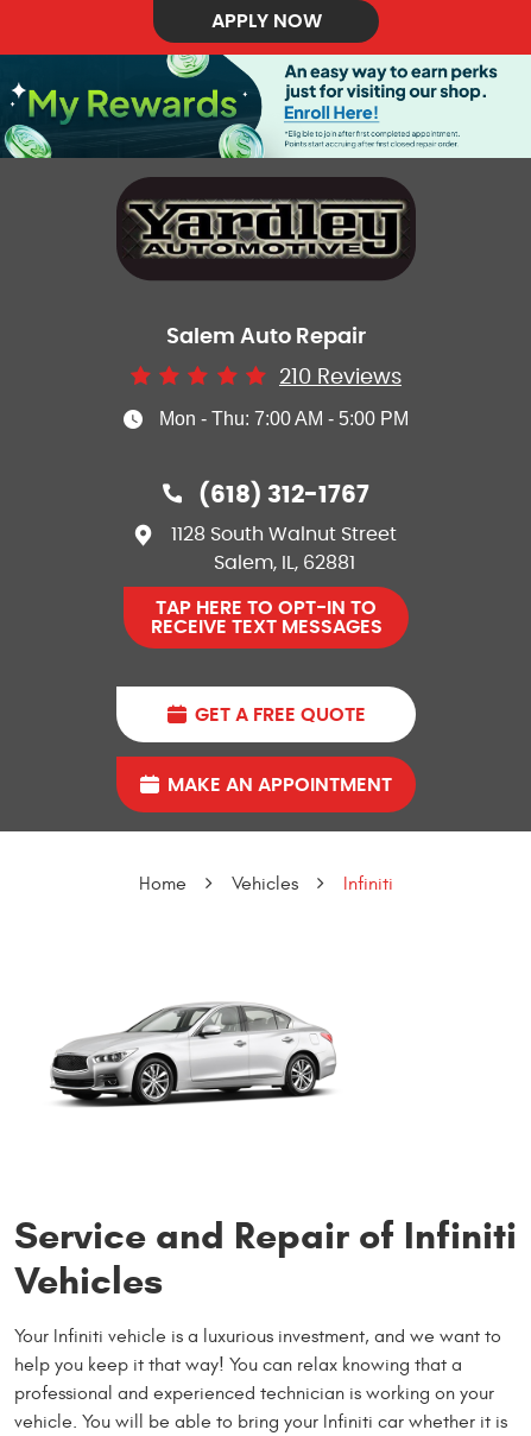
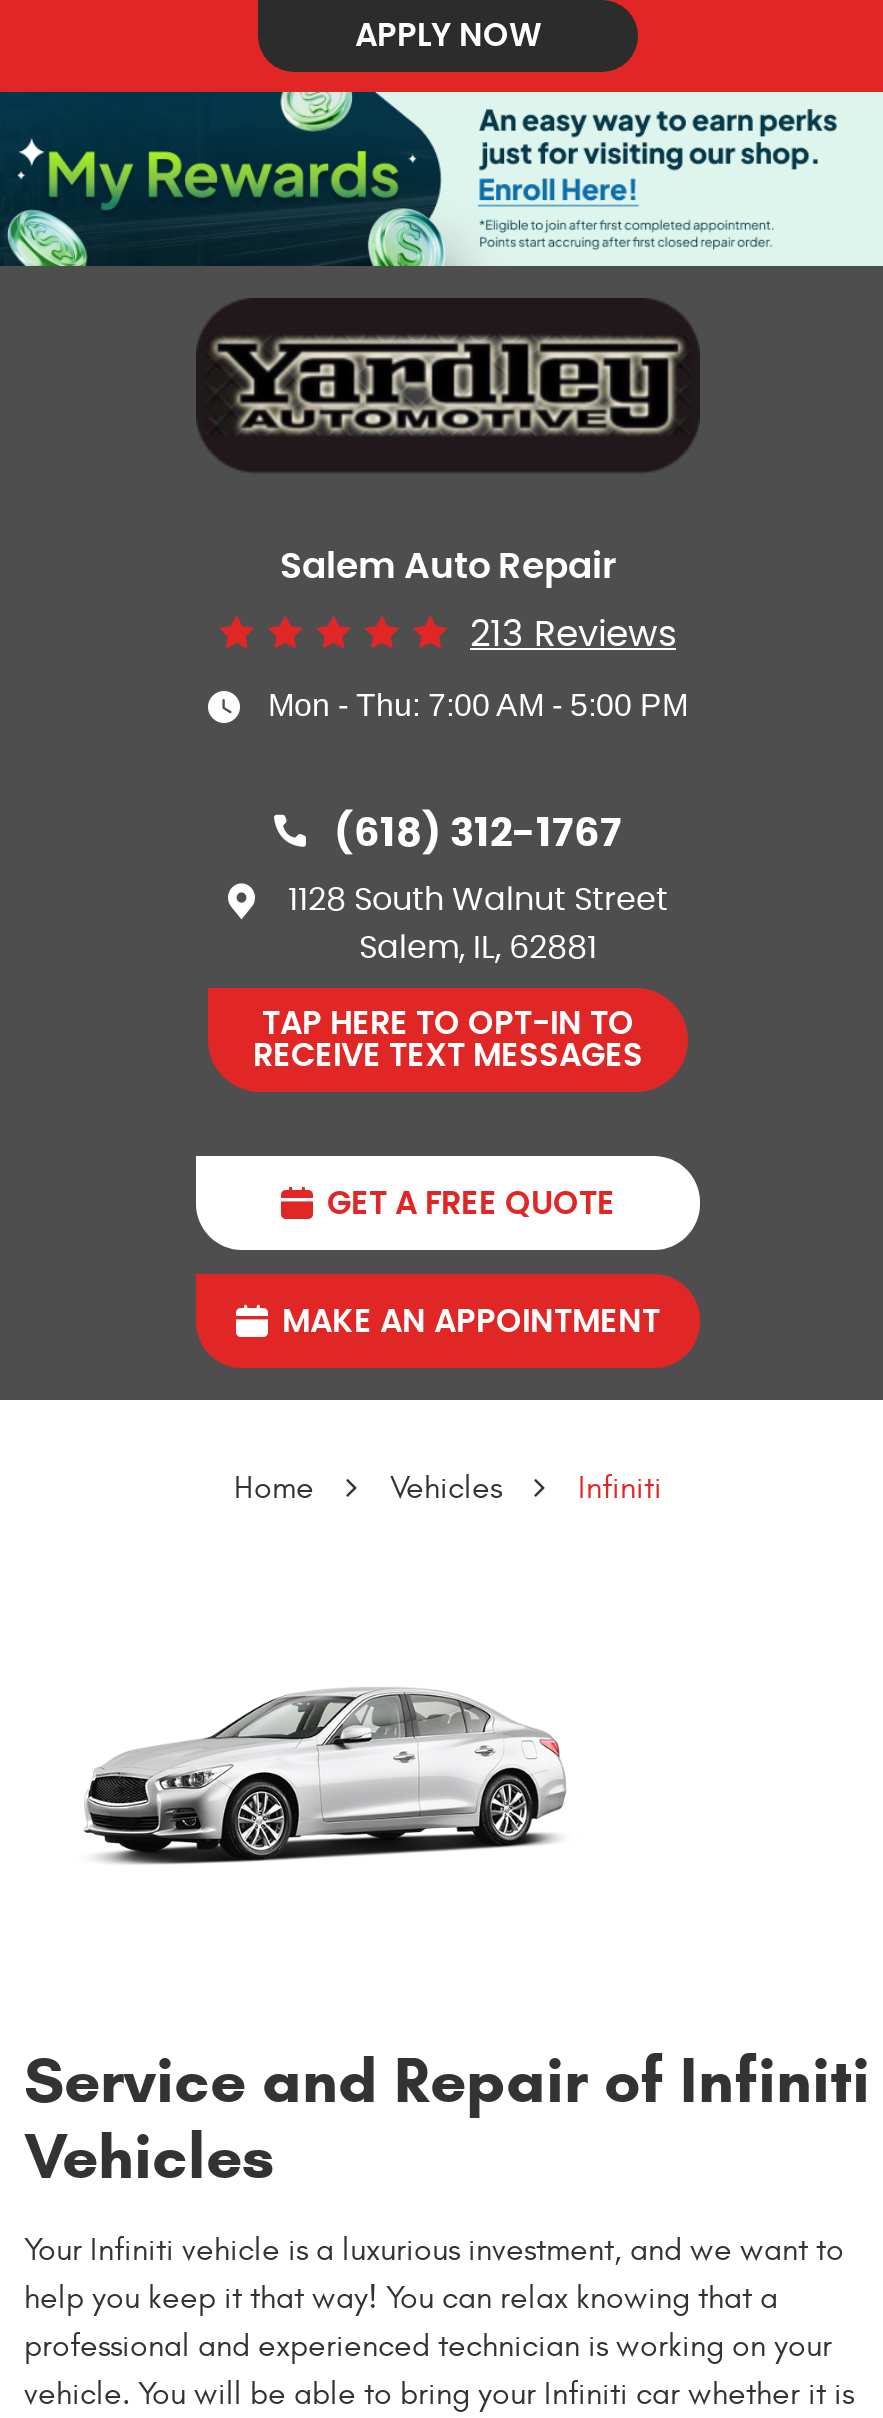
[279,367,402,388] 210 Reviews -> [470,618,676,654] 213 Reviews

